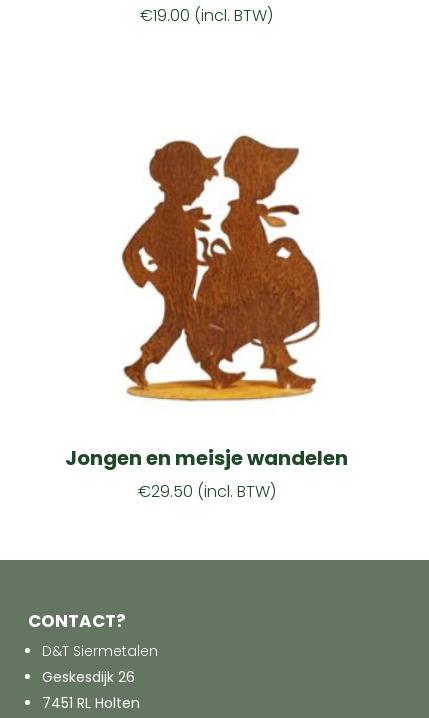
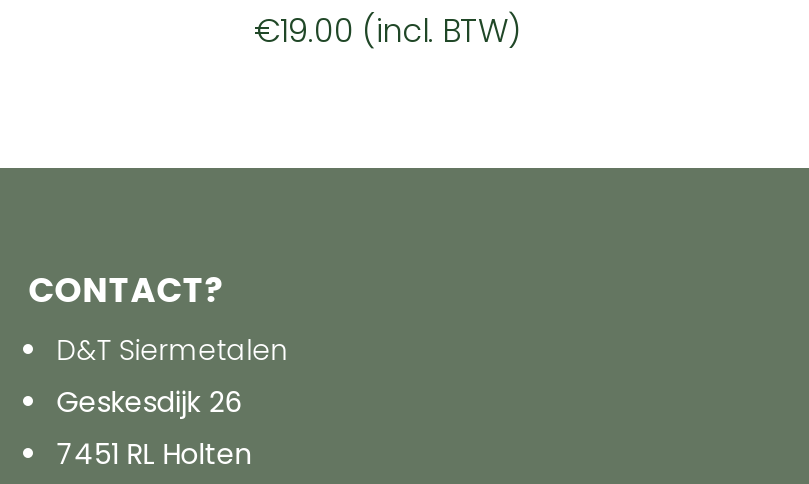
[121,134,321,402] [image] -> none
[65,444,348,503] Jongen en meisje wandelen | €29.50 (incl. BTW) -> none

